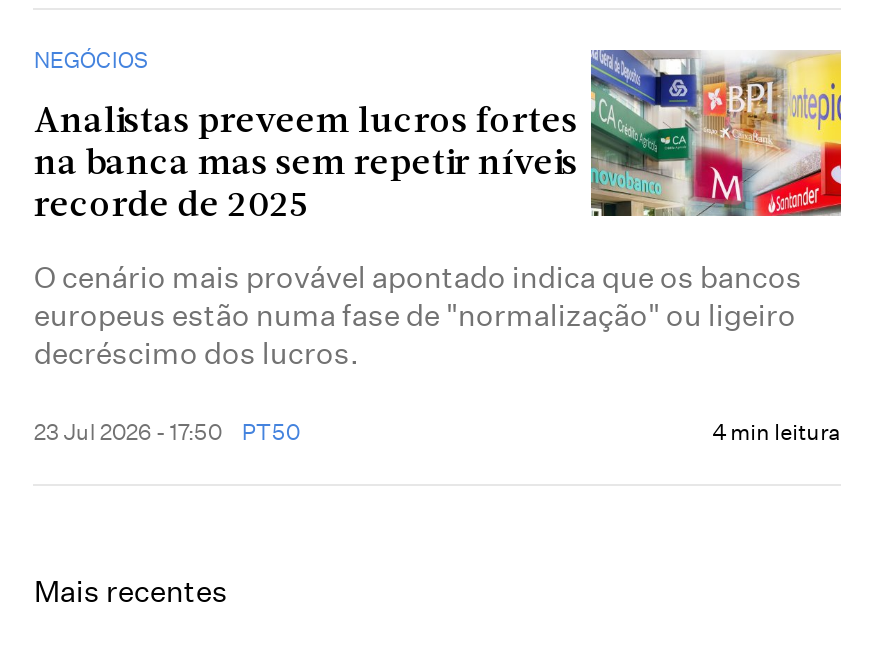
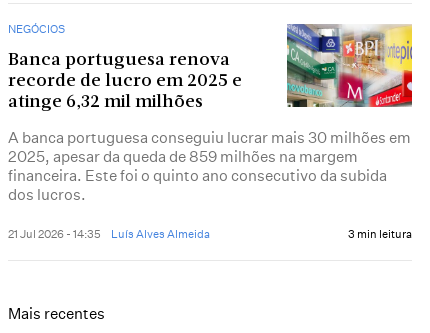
[34,105,578,227] Analistas preveem lucros fortes | na banca mas sem repetir níveis | recorde de 2025 -> [8,51,242,112] Banca portuguesa renova | recorde de lucro em 2025 e | atinge 6,32 mil milhões
[34,259,802,373] O cenário mais provável apontado indica que os bancos | europeus estão numa fase de "normalização" ou ligeiro | decréscimo dos lucros. -> [8,128,411,204] A banca portuguesa conseguiu lucrar mais 30 milhões em | 2025, apesar da queda de 859 milhões na margem | financeira. Este foi o quinto ano consecutivo da subida | dos lucros.
[34,419,840,447] 23 Jul 2026 - 17:50 | PT50 | 4 min leitura -> [8,227,412,241] 21 Jul 2026 - 14:35 | Luís Alves Almeida | 3 min leitura

